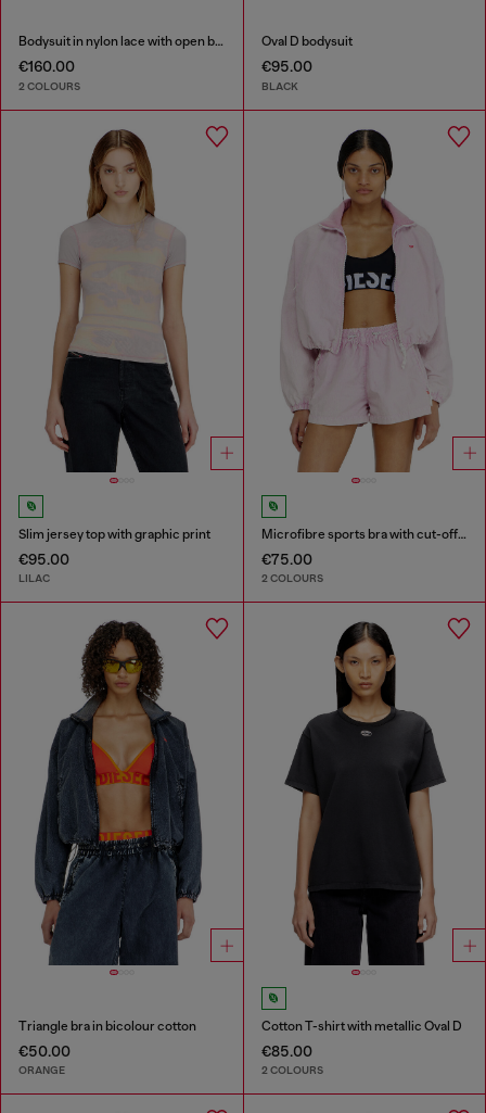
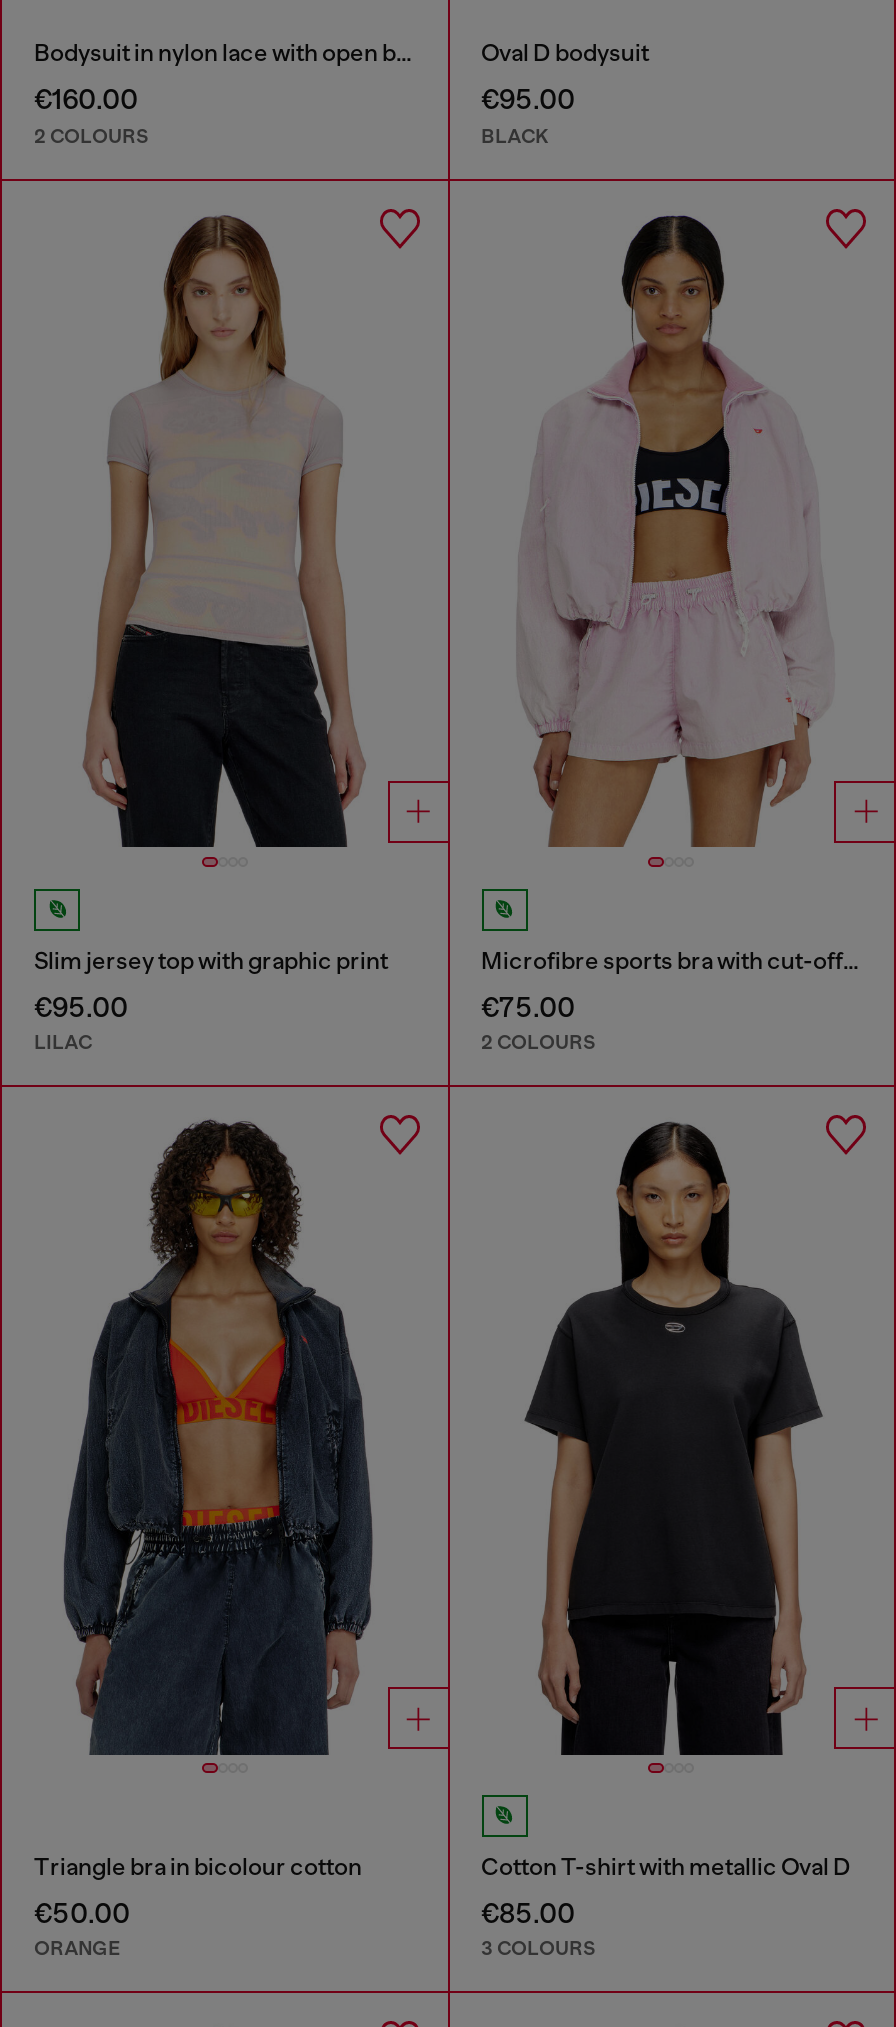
[261,1063,323,1077] 2 COLOURS -> [481,1935,595,1961] 3 COLOURS

